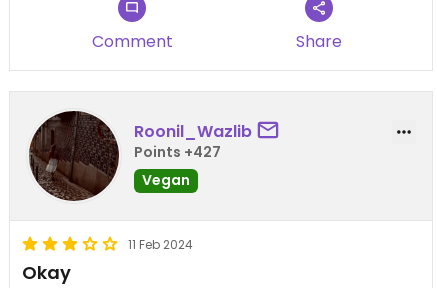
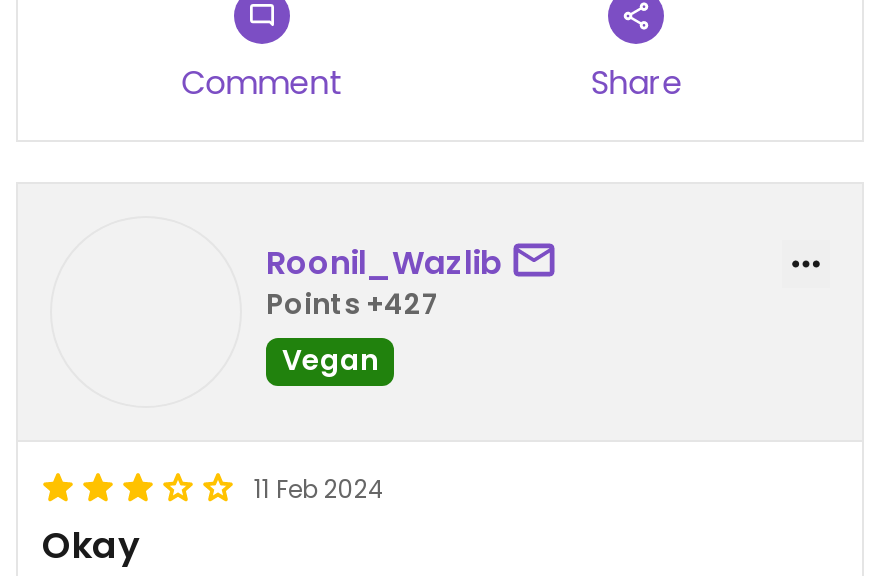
[28,110,120,202] [image] -> none

